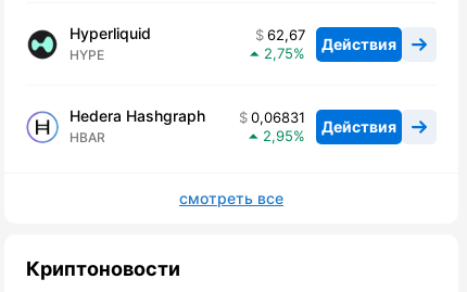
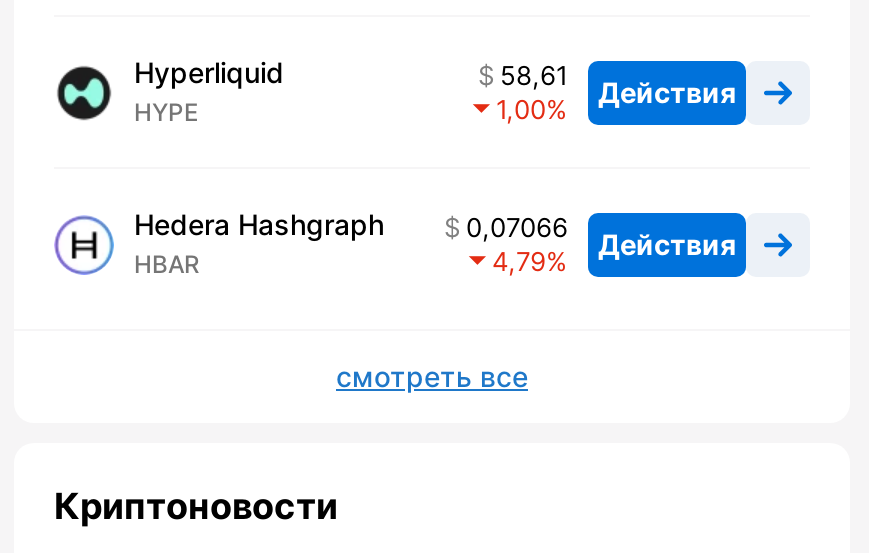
[267,26,396,53] 62,67 Действия -> [500,60,736,109] 58,61 Действия
[264,45,293,62] 2,75 -> [496,94,546,126] 1,00
[251,109,396,136] 0,06831 Действия -> [466,212,736,261] 0,07066 Действия
[263,127,293,145] 2,95 -> [492,246,546,278] 4,79

